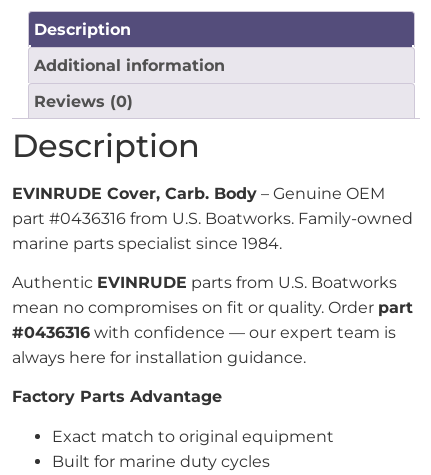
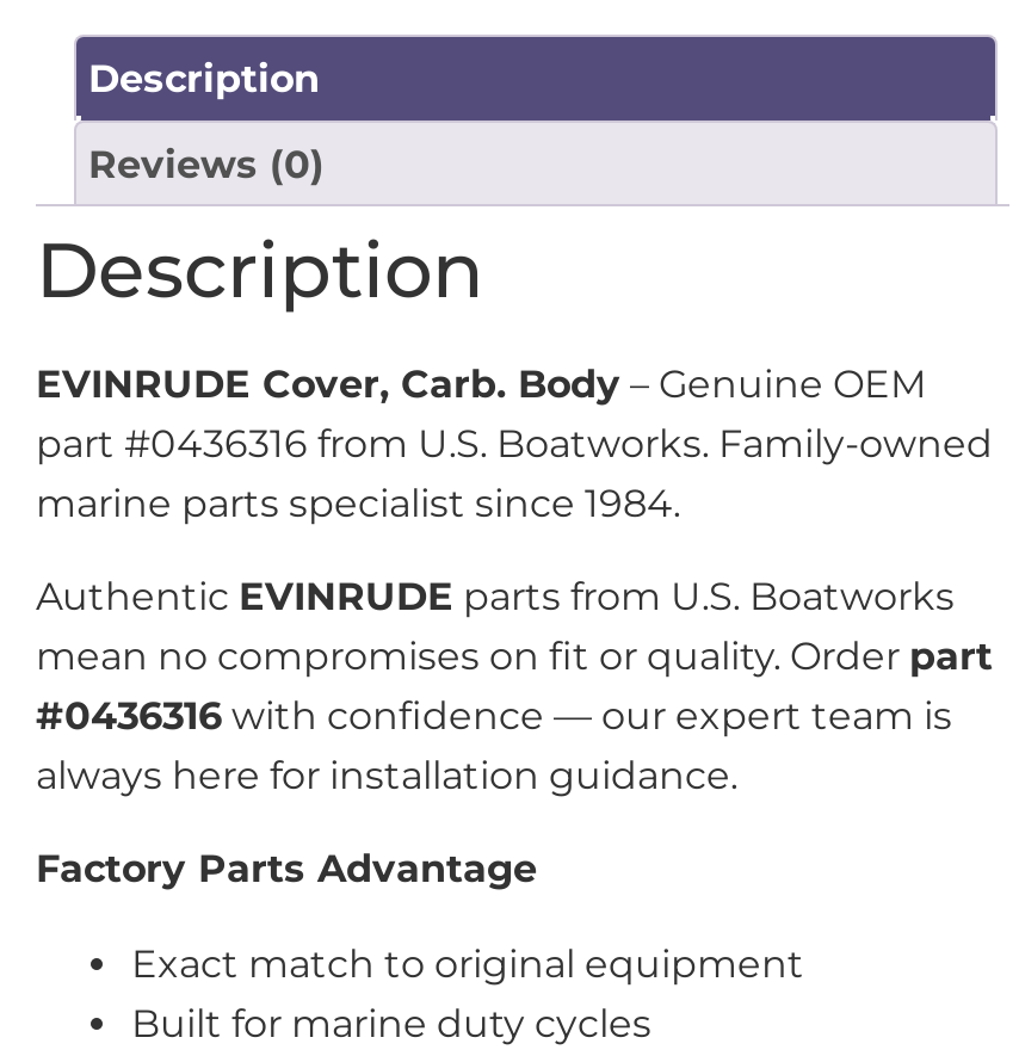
[34,56,225,75] Additional information -> none

